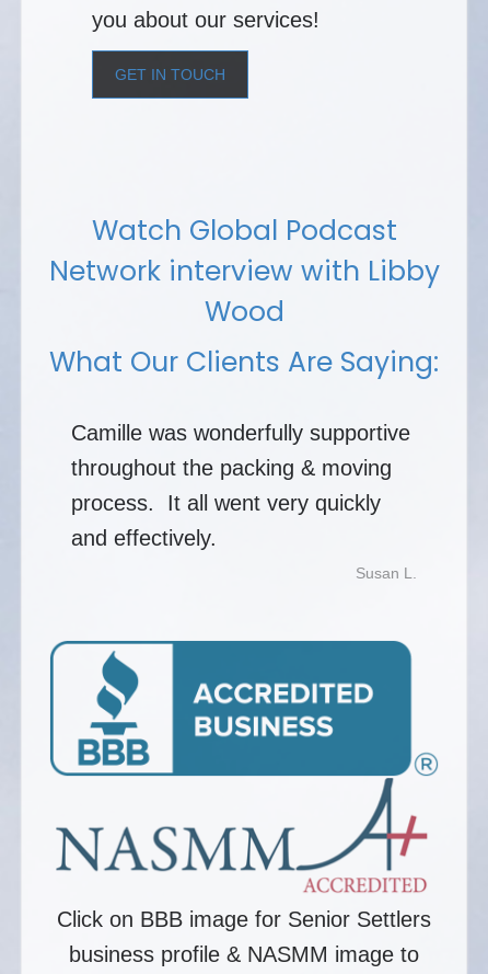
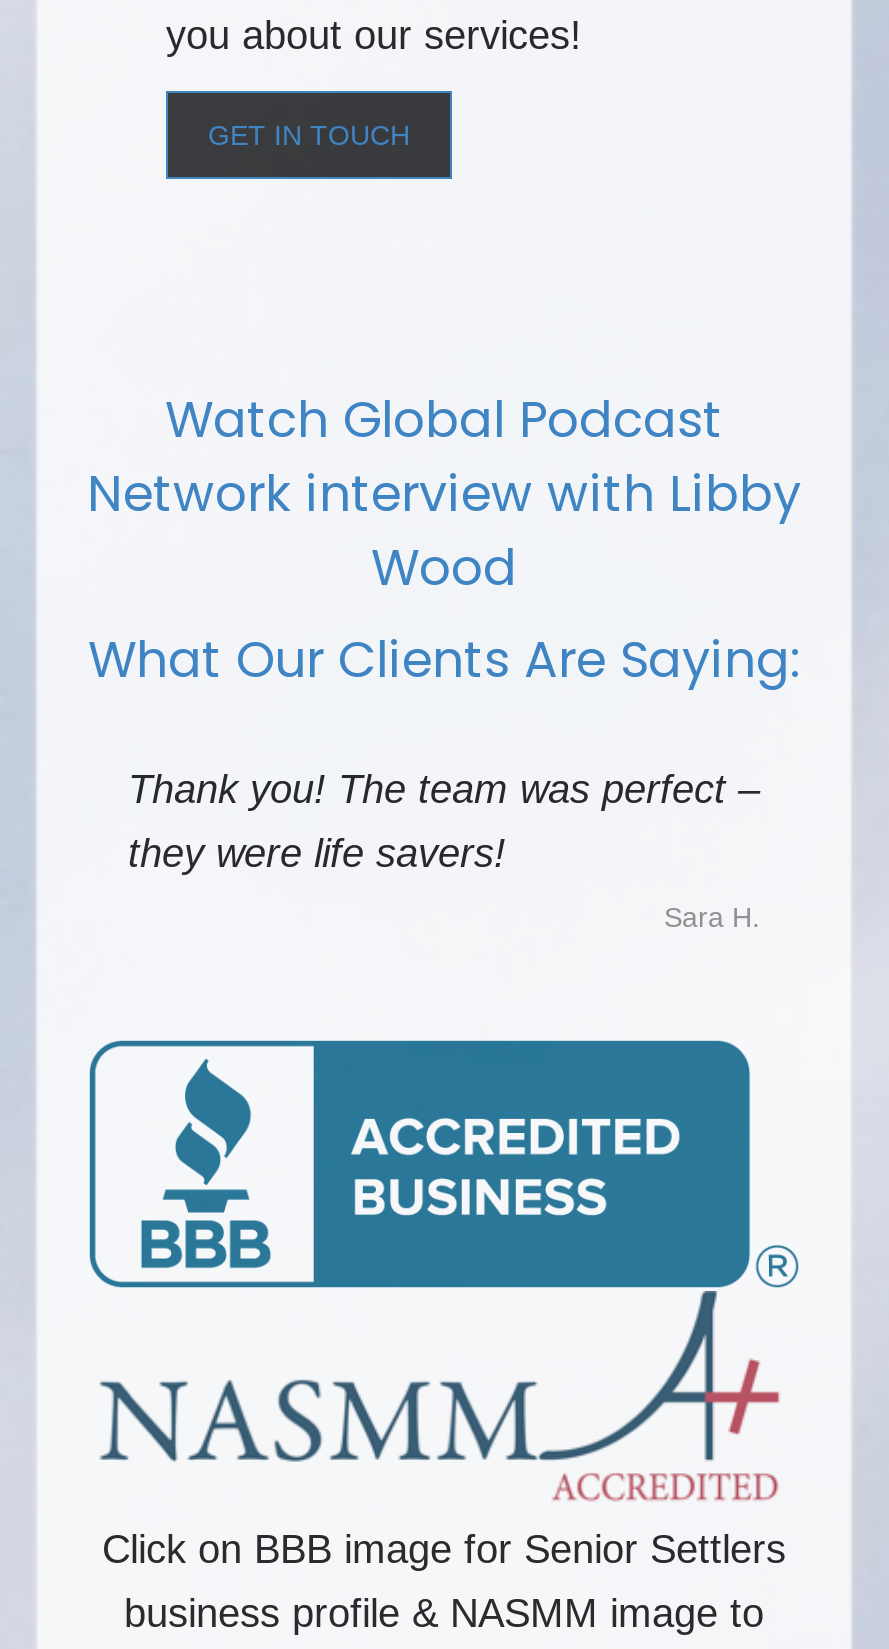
[71,420,417,581] Camille was wonderfully supportive | throughout the packing & moving | process. It all went very quickly | and effectively. | Susan L. -> [128,766,760,932] Thank you! The team was perfect – | they were life savers! | Sara H.

